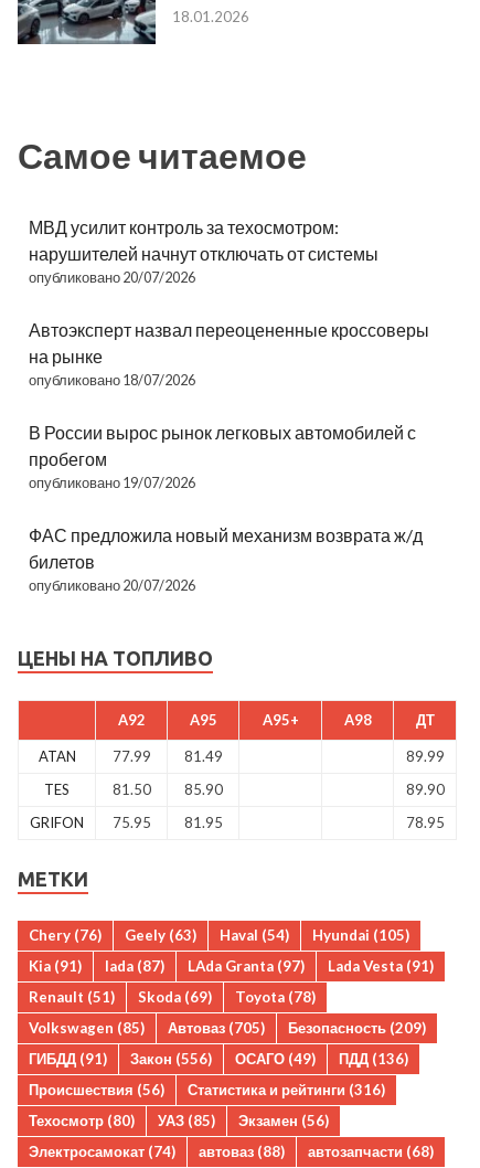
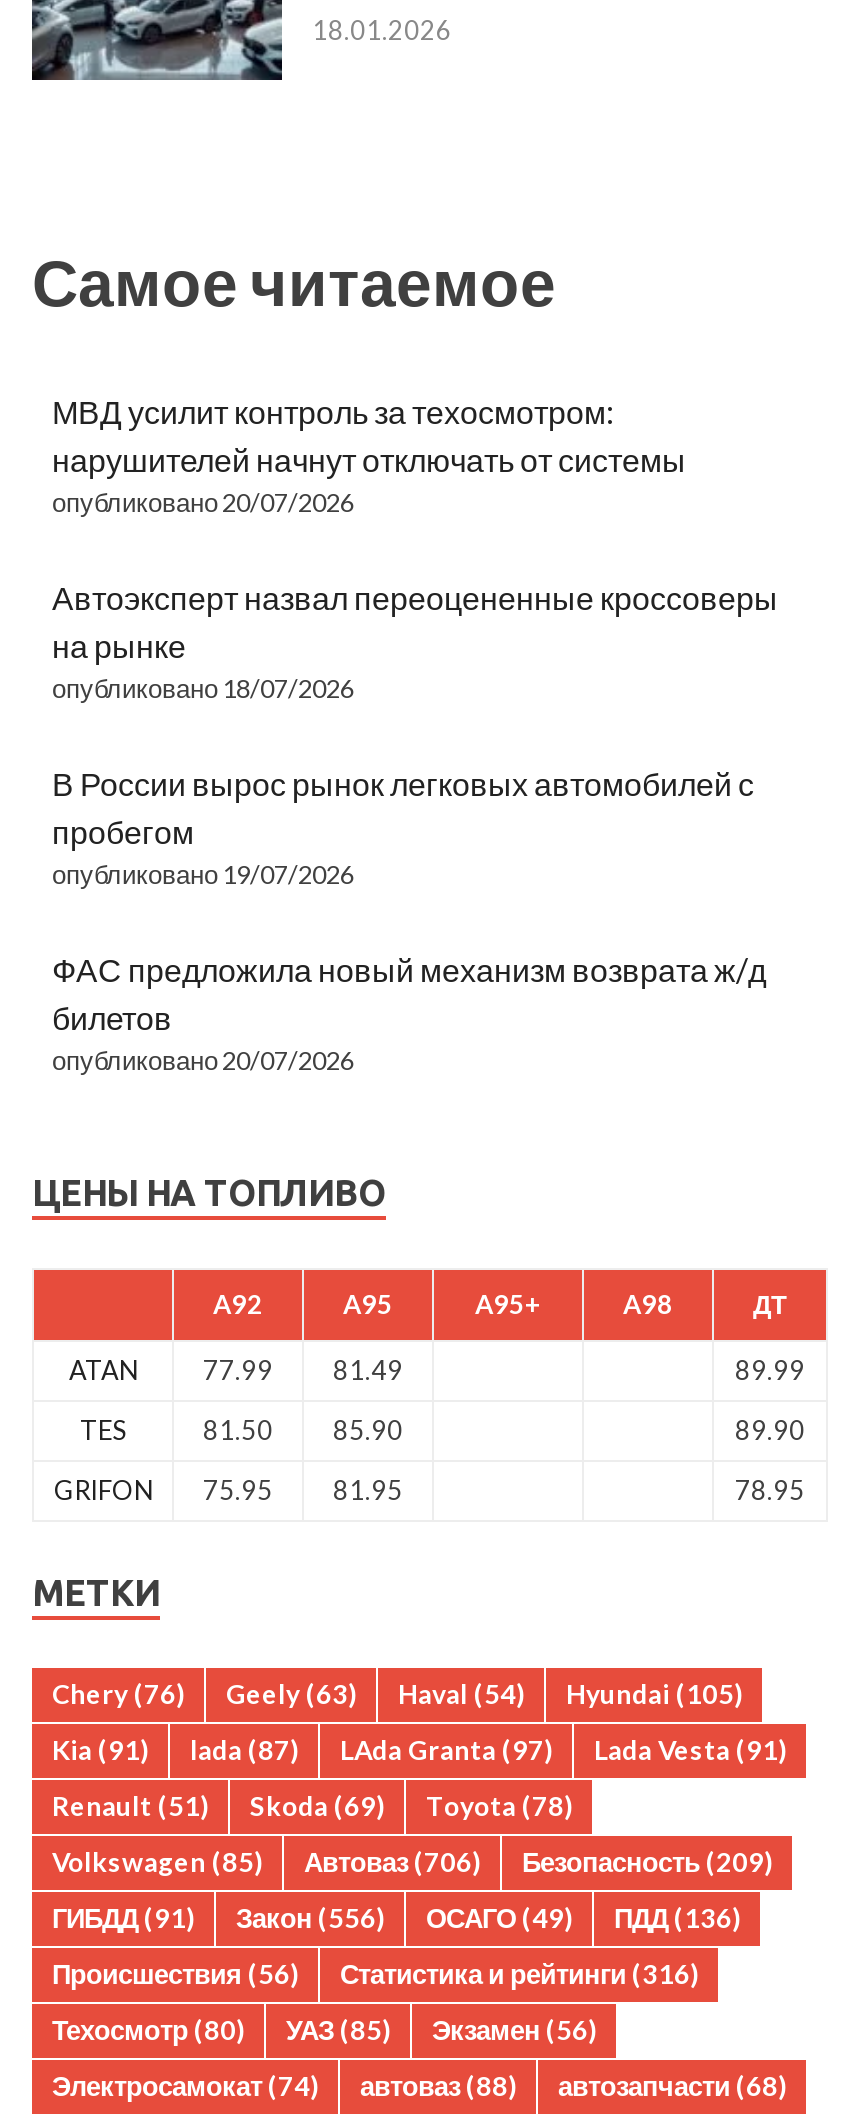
[29,1019,426,1037] Volkswagen (85) Автоваз (705) Безопасность (209) -> [52,1847,772,1879] Volkswagen (85) Автоваз (706) Безопасность (209)

